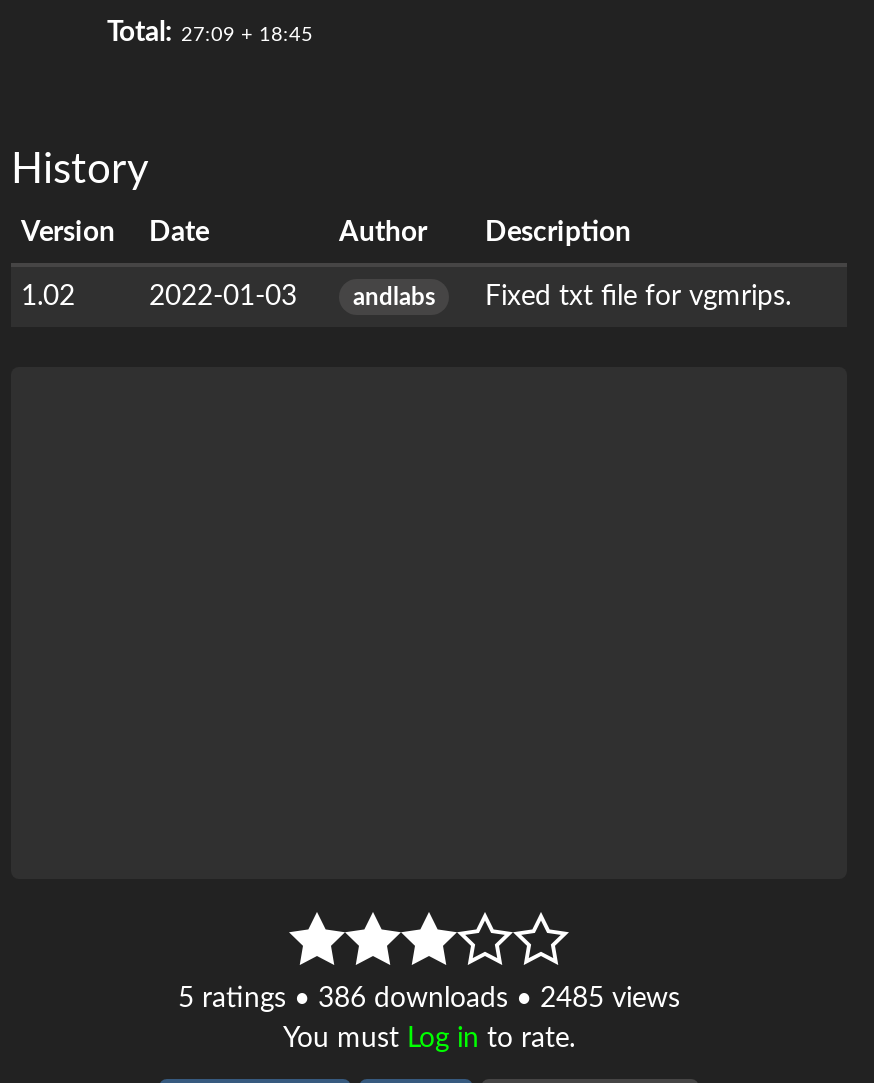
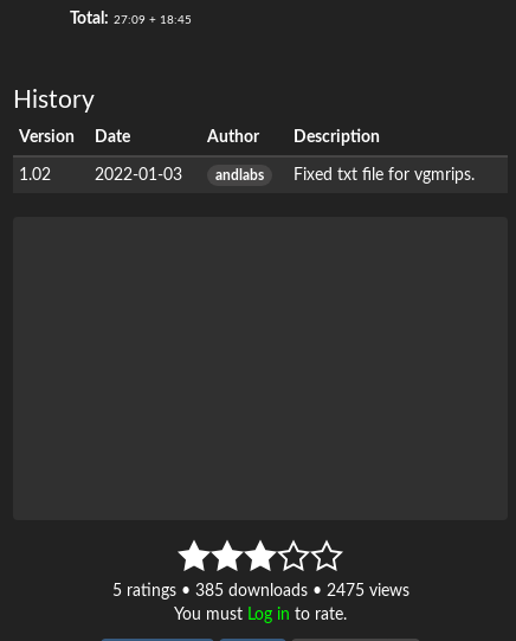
[178,985,680,1013] 5 ratings • 386 downloads • 2485 views -> [112,583,409,600] 5 ratings • 385 downloads • 2475 views

